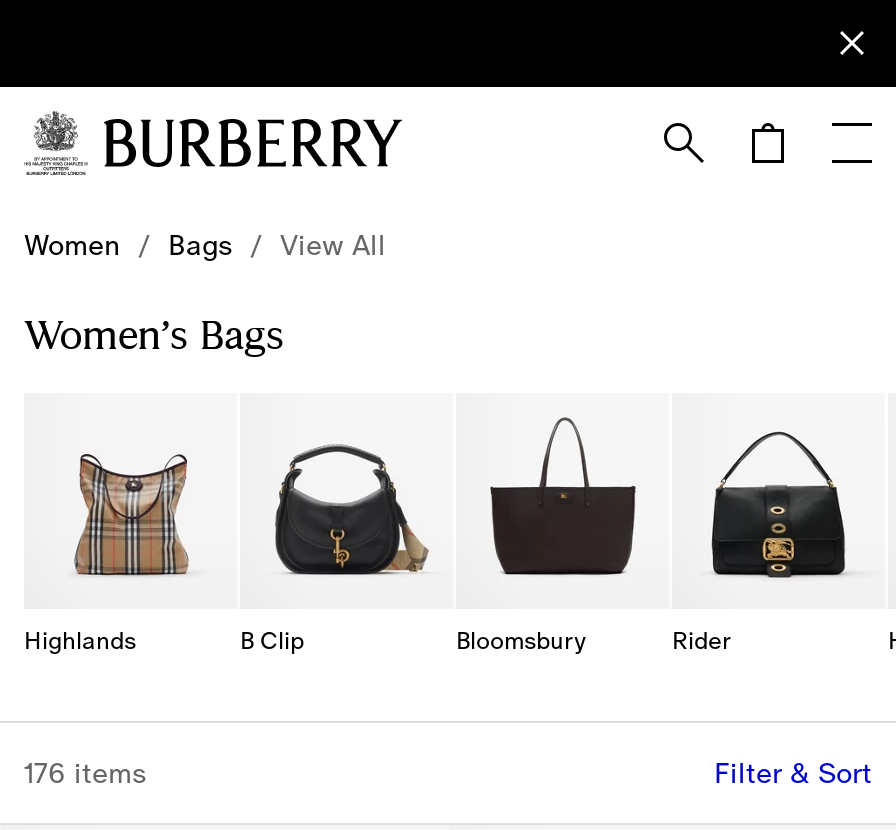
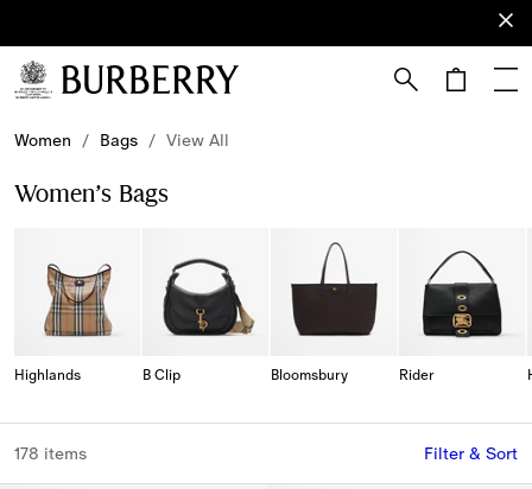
[24,753,146,793] 176 items -> [14,442,87,465] 178 items

